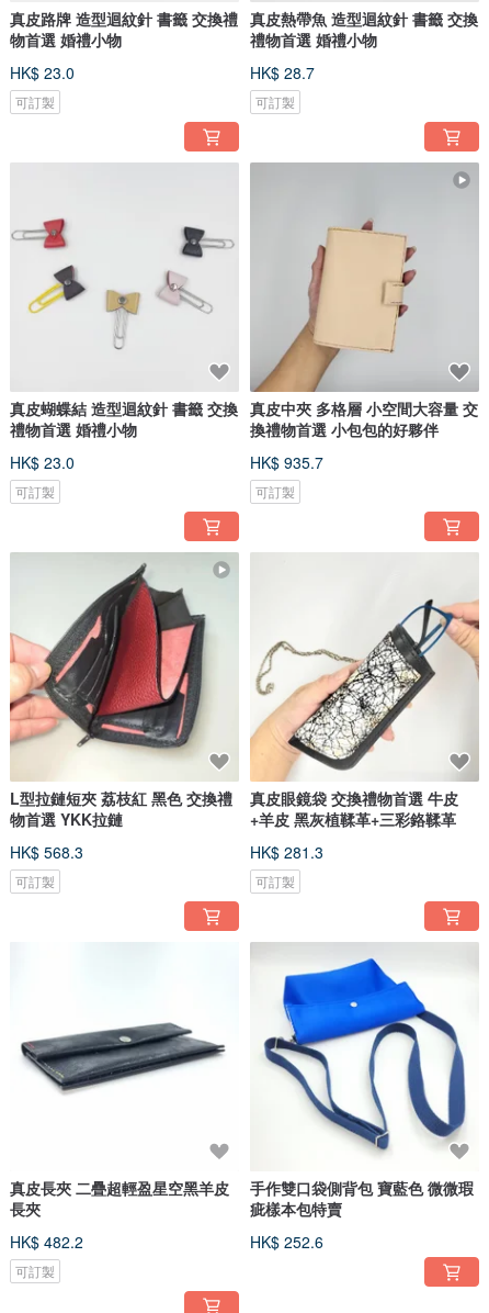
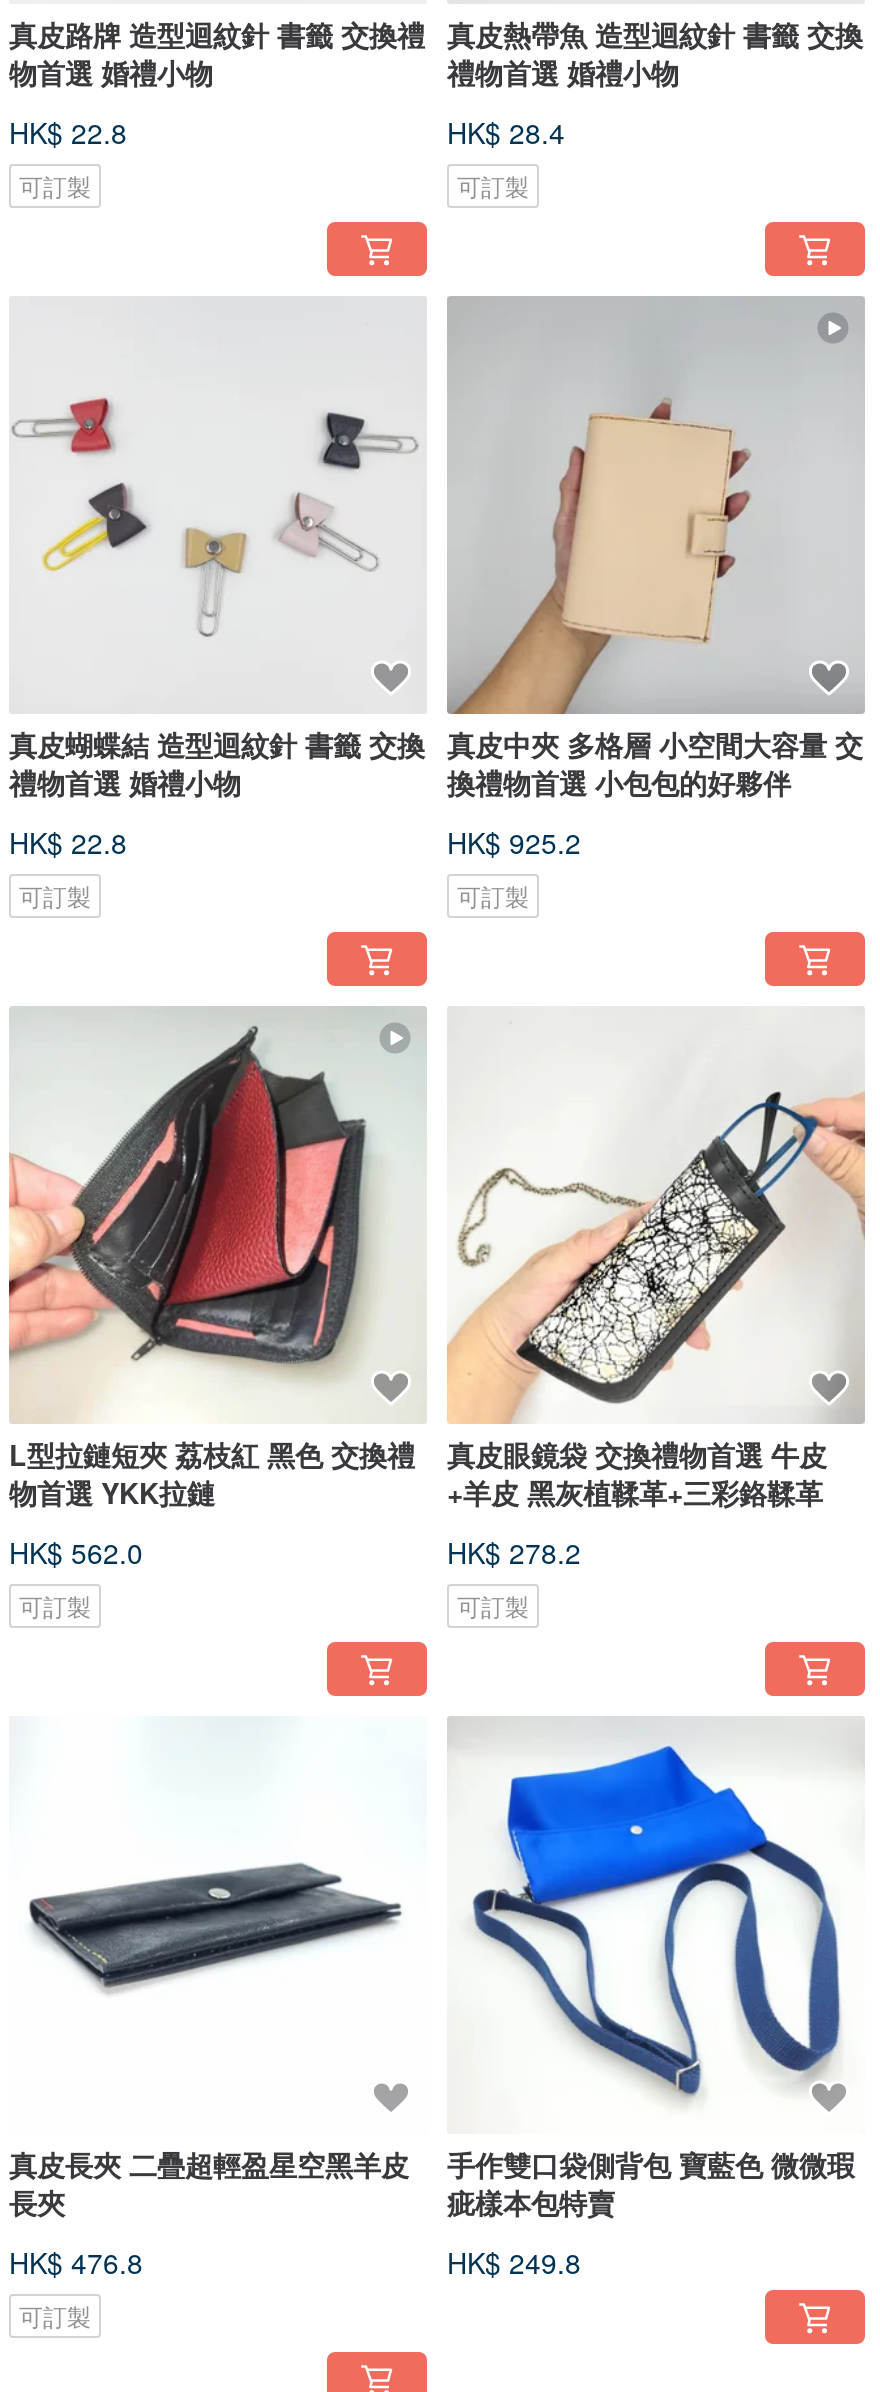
[10,62,75,84] HK$ 23.0 -> [9,112,127,152] HK$ 22.8
[250,62,315,84] HK$ 28.7 -> [447,112,565,152] HK$ 28.4
[10,451,75,473] HK$ 23.0 -> [9,822,127,862] HK$ 22.8
[250,451,323,473] HK$ 935.7 -> [447,822,581,862] HK$ 925.2
[10,841,83,863] HK$ 568.3 -> [9,1532,143,1572] HK$ 562.0
[250,841,323,863] HK$ 281.3 -> [447,1532,581,1572] HK$ 278.2
[10,1231,83,1253] HK$ 482.2 -> [9,2242,143,2282] HK$ 476.8
[250,1231,323,1253] HK$ 252.6 -> [447,2242,581,2282] HK$ 249.8

